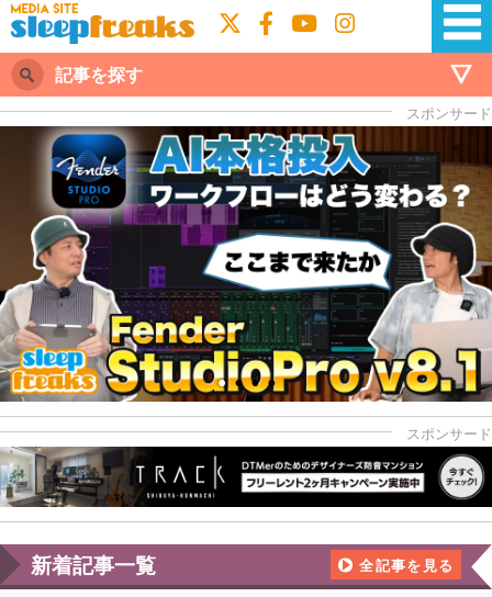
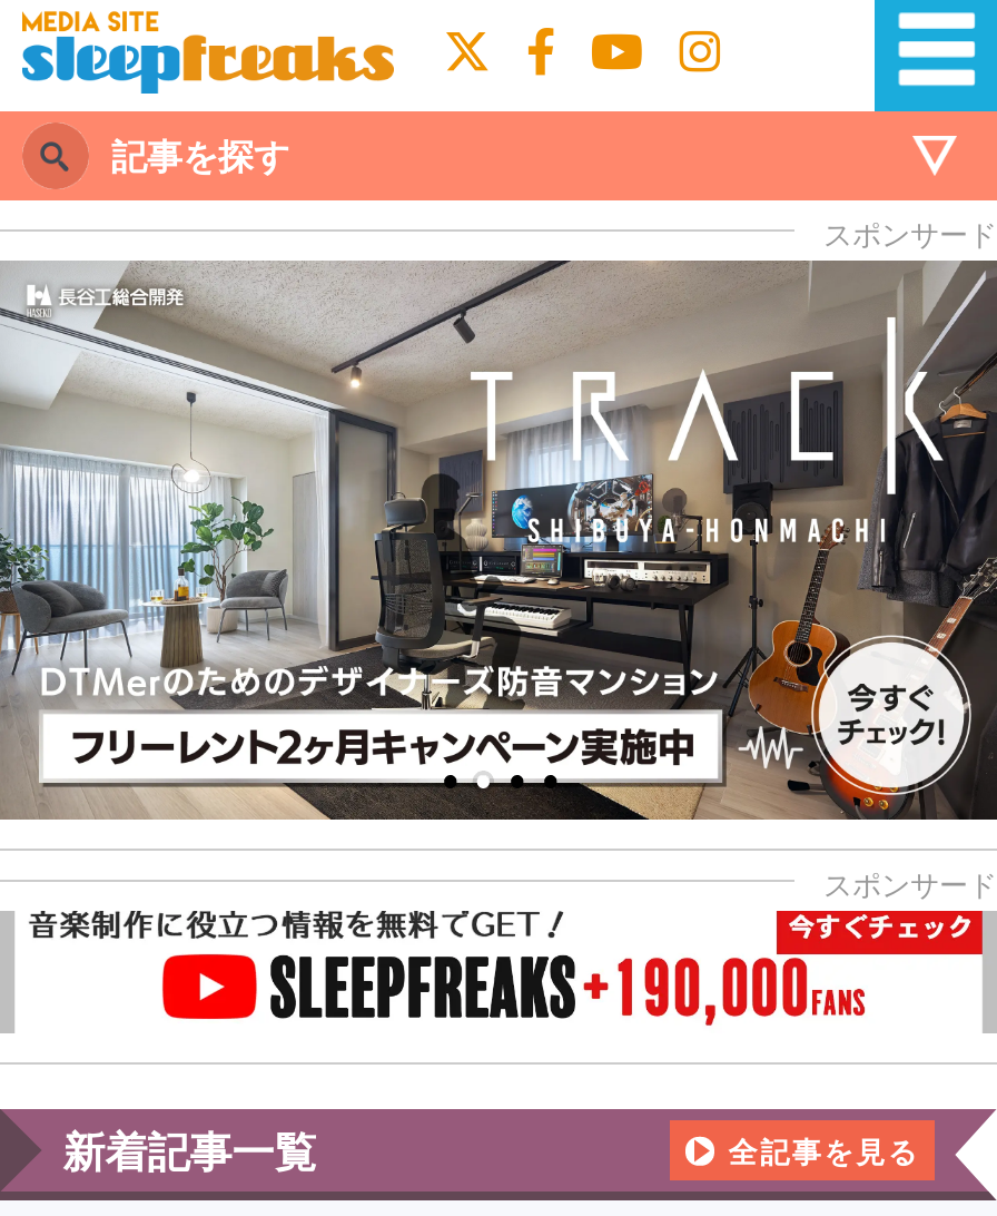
[3,126,489,403] [image] -> [7,258,990,822] [image]
[3,446,489,508] [image] -> [7,909,990,1033] [image]

